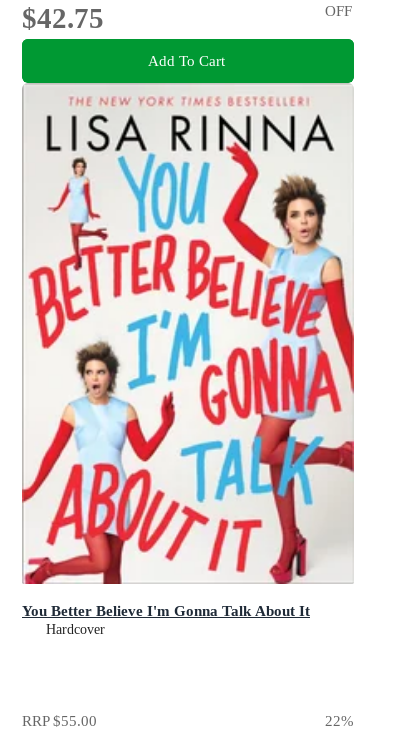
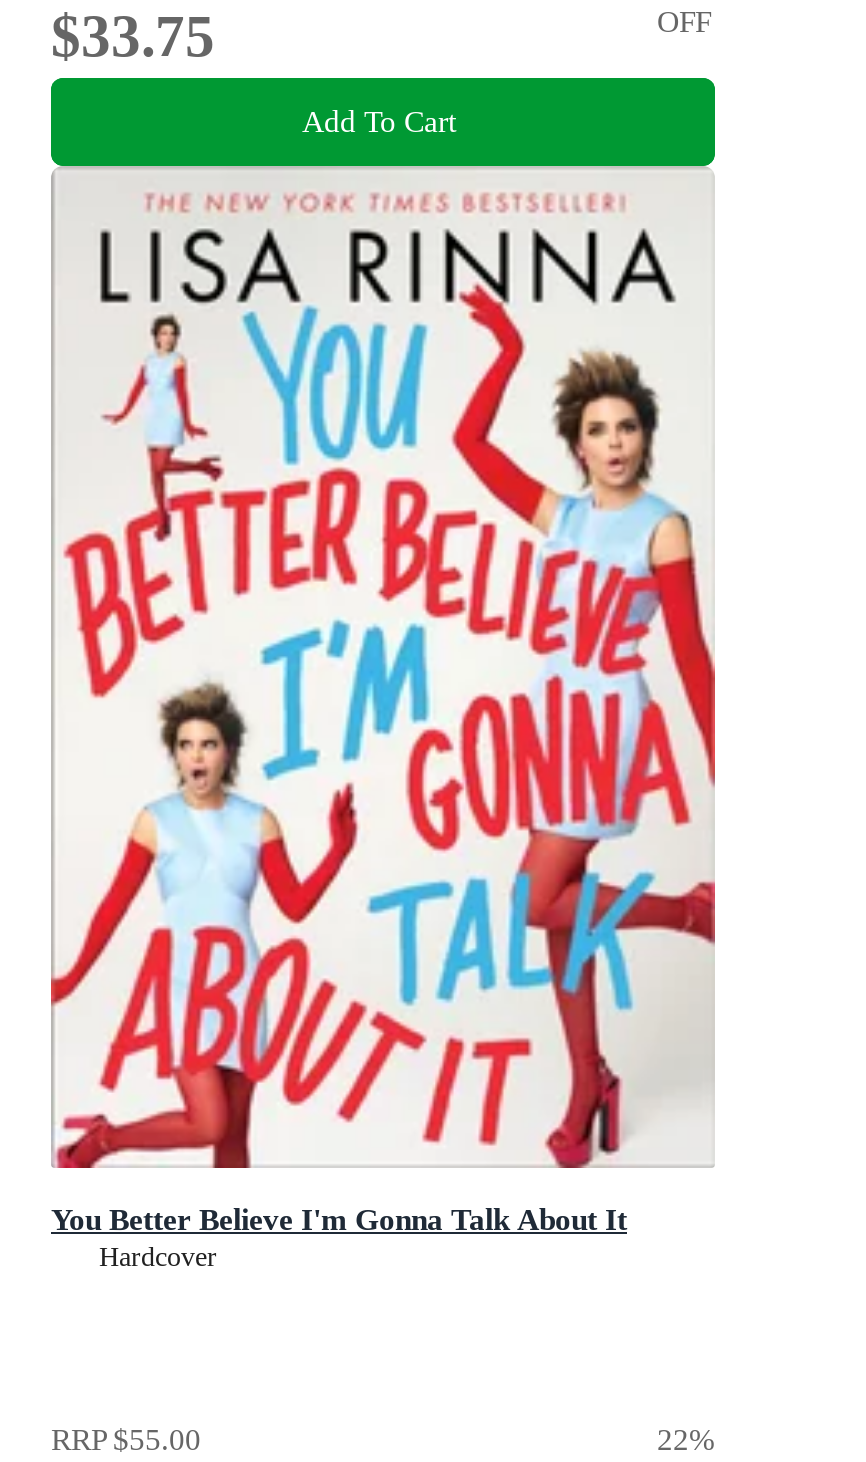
[22,2,104,34] $42.75 -> [51,4,215,68] $33.75

